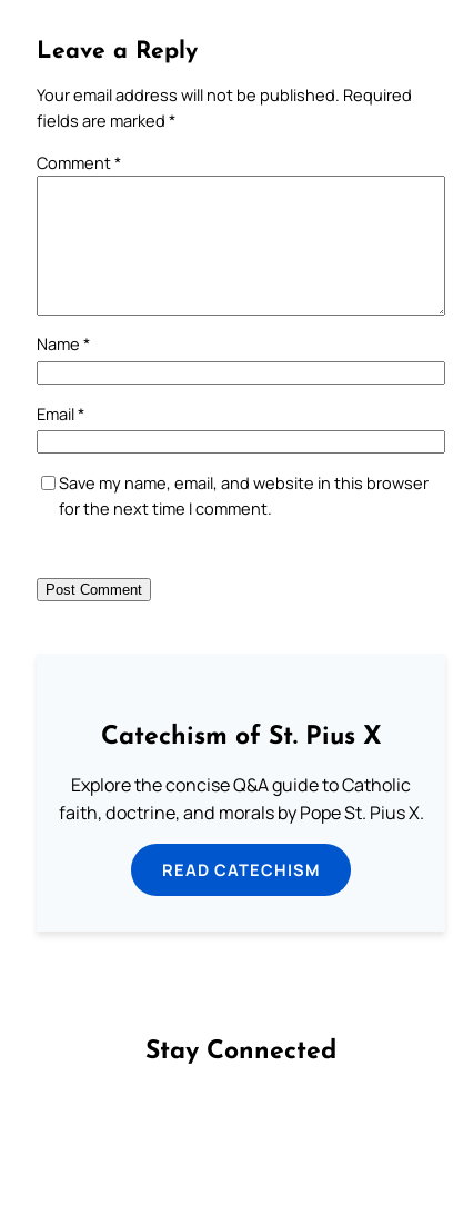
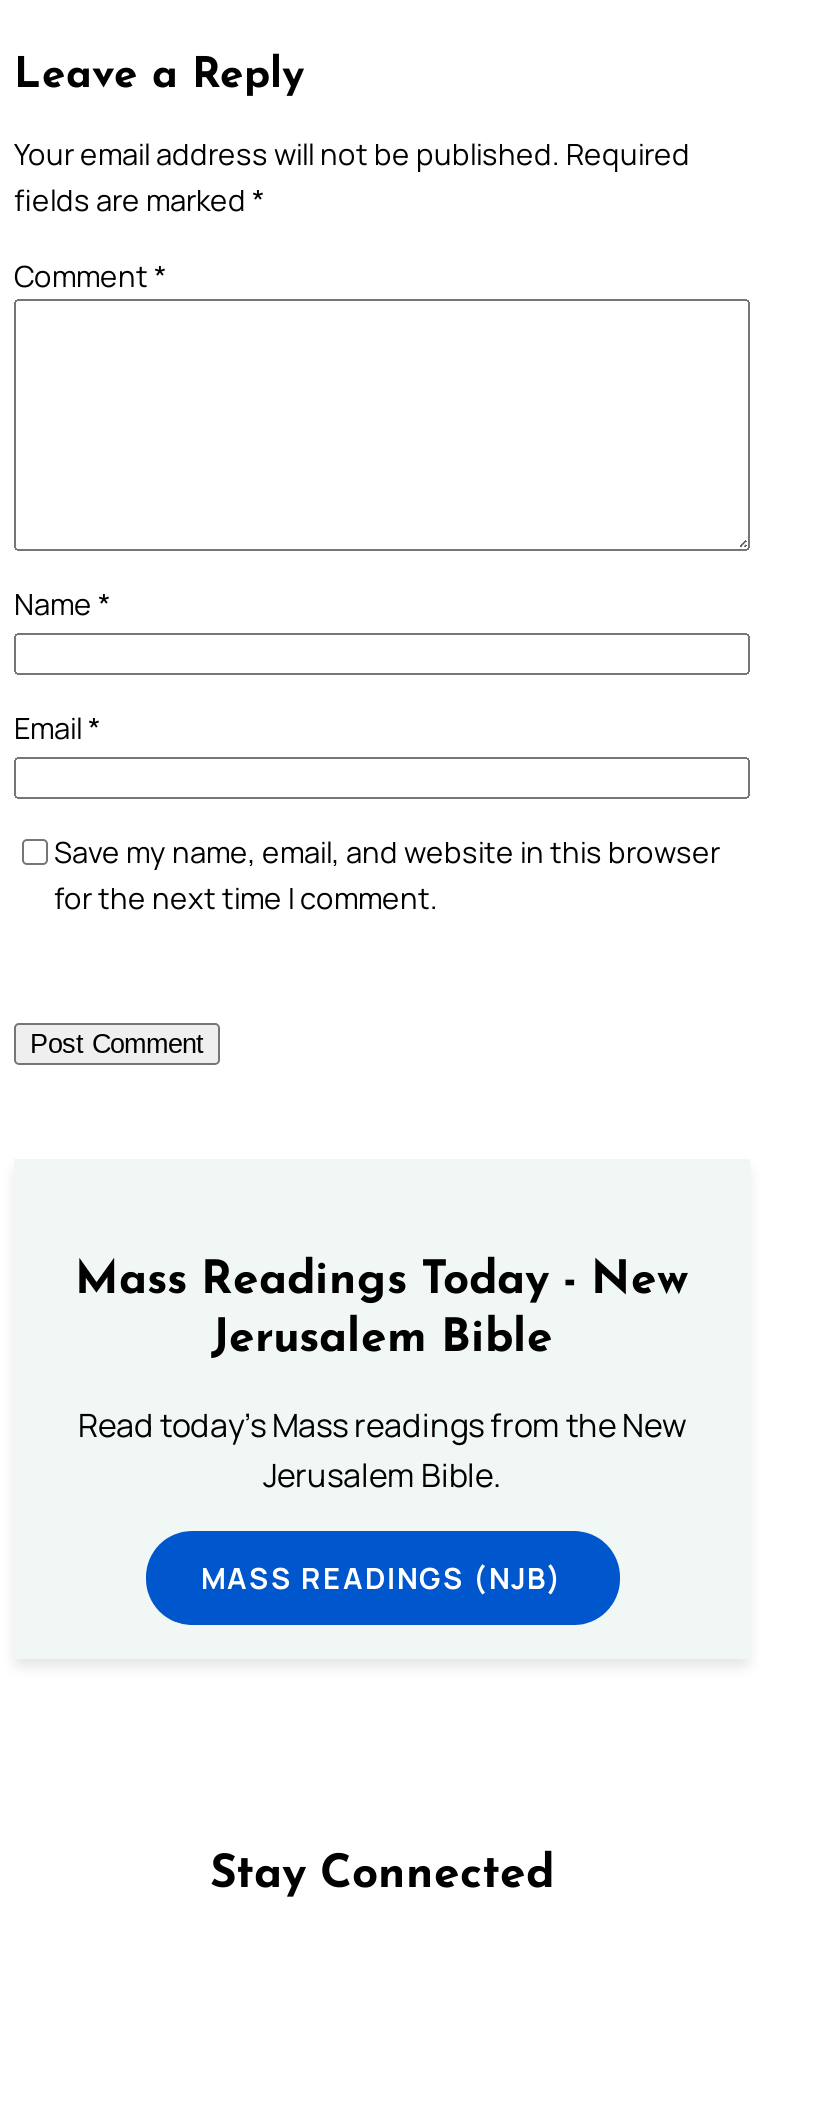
[100,725,381,750] Catechism of St. Pius X -> [75,1258,689,1362] Mass Readings Today - New | Jerusalem Bible
[58,773,424,825] Explore the concise Q&A guide to Catholic | faith, doctrine, and morals by Pope St. Pius X. -> [78,1402,686,1496] Read today's Mass readings from the New | Jerusalem Bible.
[162,858,320,880] READ CATECHISM -> [201,1556,563,1596] MASS READINGS (NJB)

